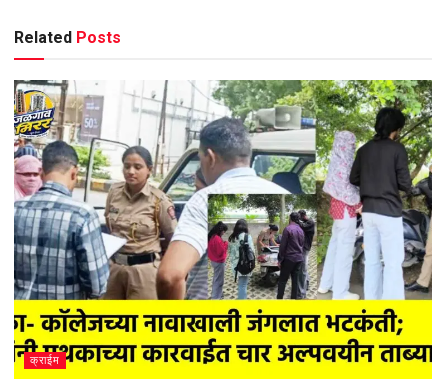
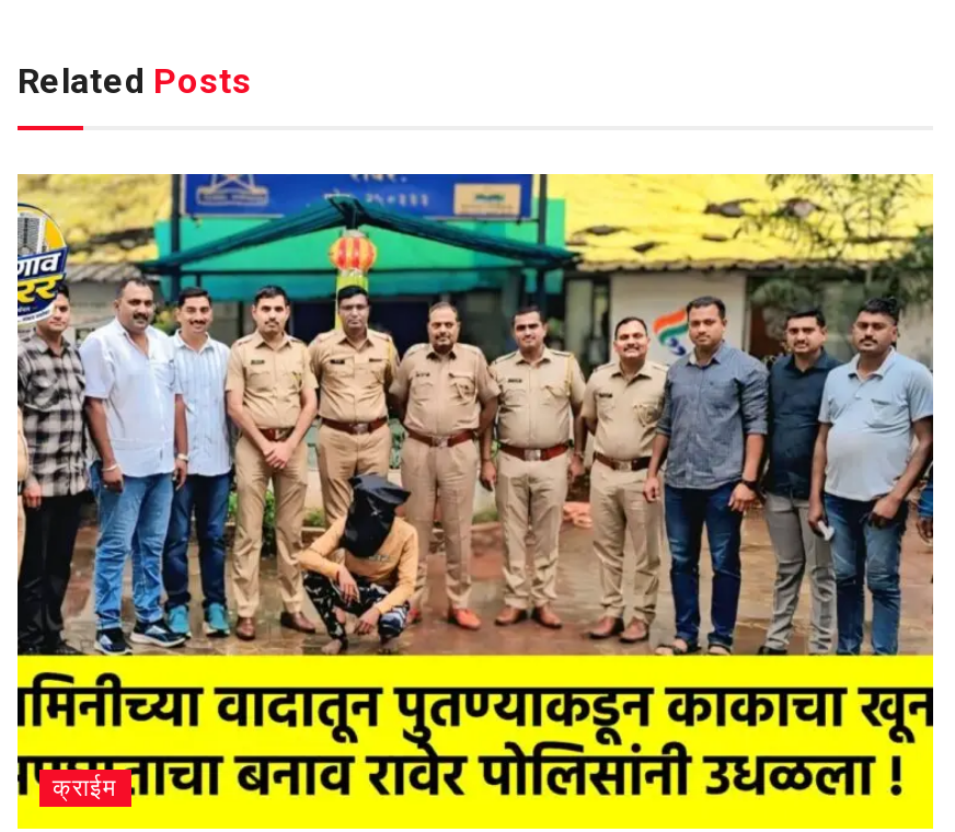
[13,79,433,364] [image] -> [15,172,935,798] [image]

